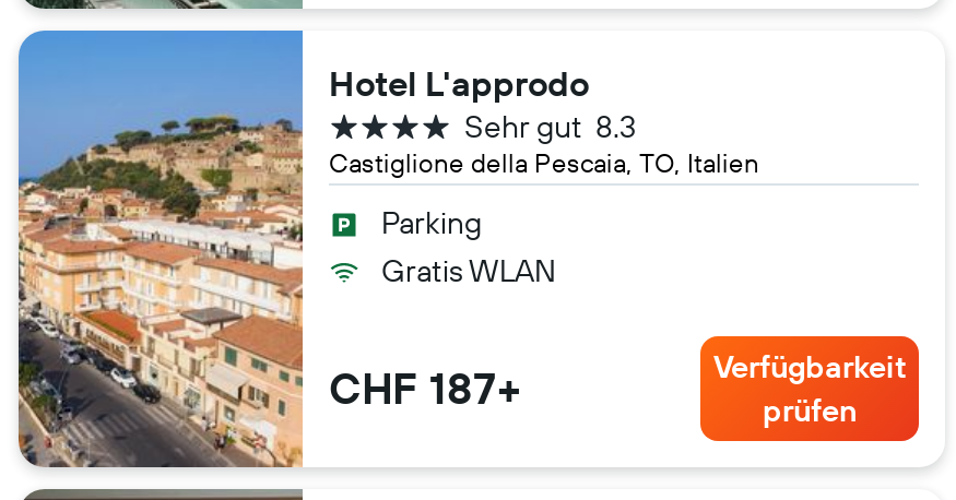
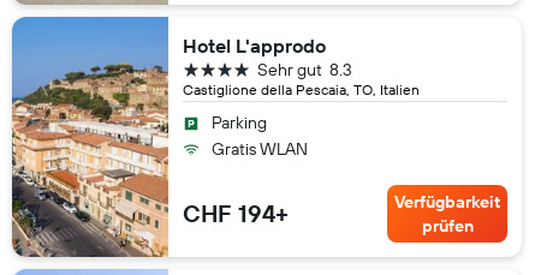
[329,360,521,415] CHF 187+ -> [183,198,289,228] CHF 194+

